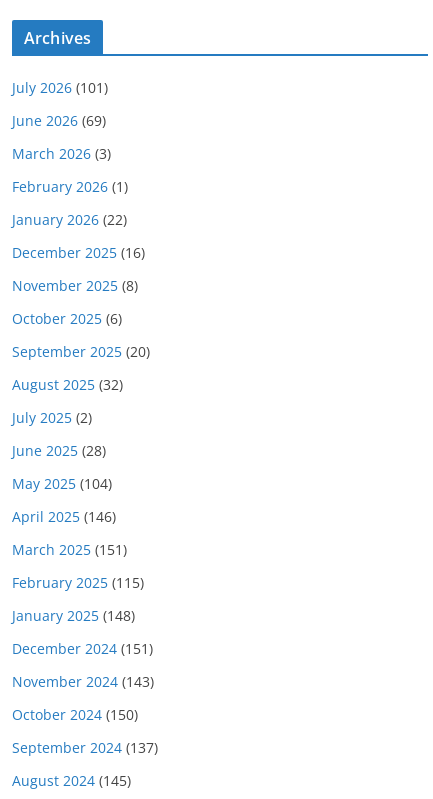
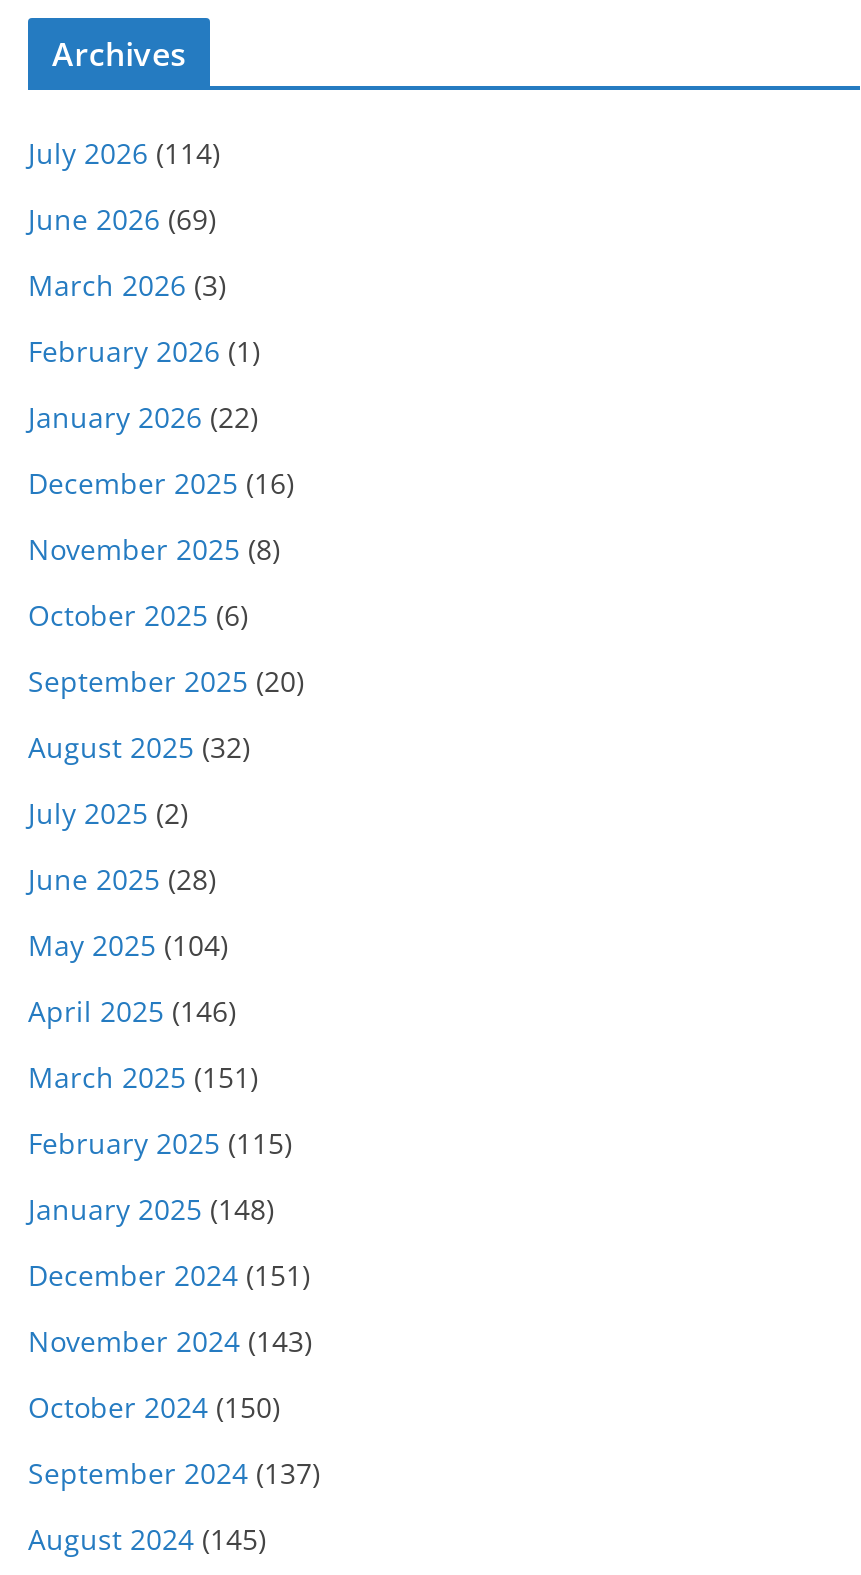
[12,78,108,97] July 2026 (101) -> [28,134,220,172] July 2026 (114)

